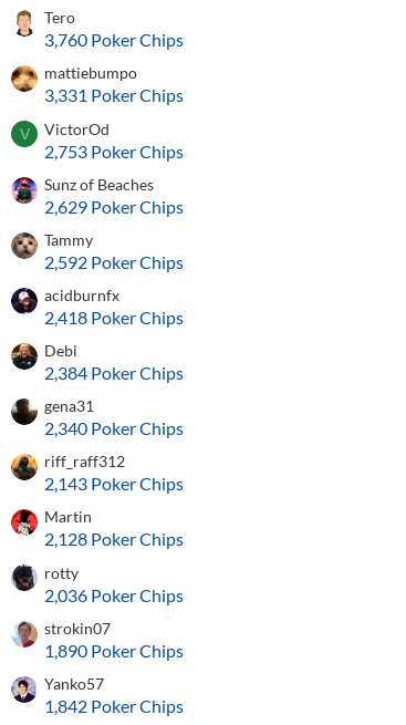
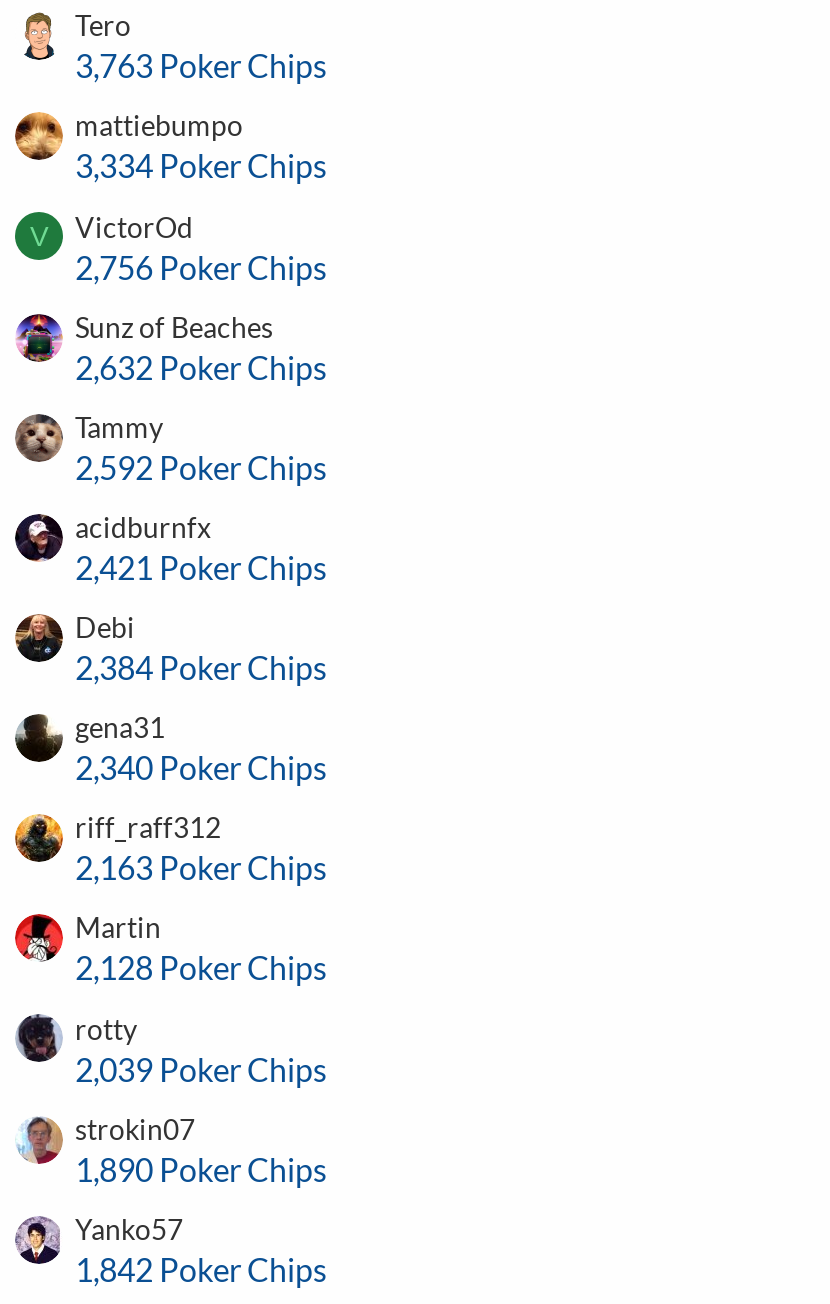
[44,29,184,50] 3,760 Poker Chips -> [75,46,327,84] 3,763 Poker Chips
[44,85,184,106] 3,331 Poker Chips -> [75,147,327,185] 3,334 Poker Chips
[44,140,184,161] 2,753 Poker Chips -> [75,247,327,285] 2,756 Poker Chips
[44,195,184,217] 2,629 Poker Chips -> [75,347,327,385] 2,632 Poker Chips
[44,306,184,328] 2,418 Poker Chips -> [75,548,327,586] 2,421 Poker Chips
[44,473,184,494] 2,143 Poker Chips -> [75,848,327,886] 2,163 Poker Chips
[44,584,184,605] 2,036 Poker Chips -> [75,1049,327,1087] 2,039 Poker Chips

